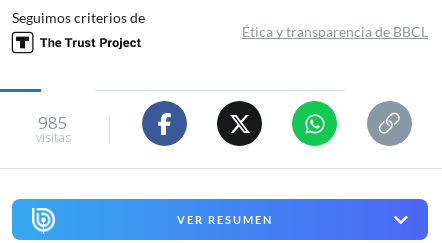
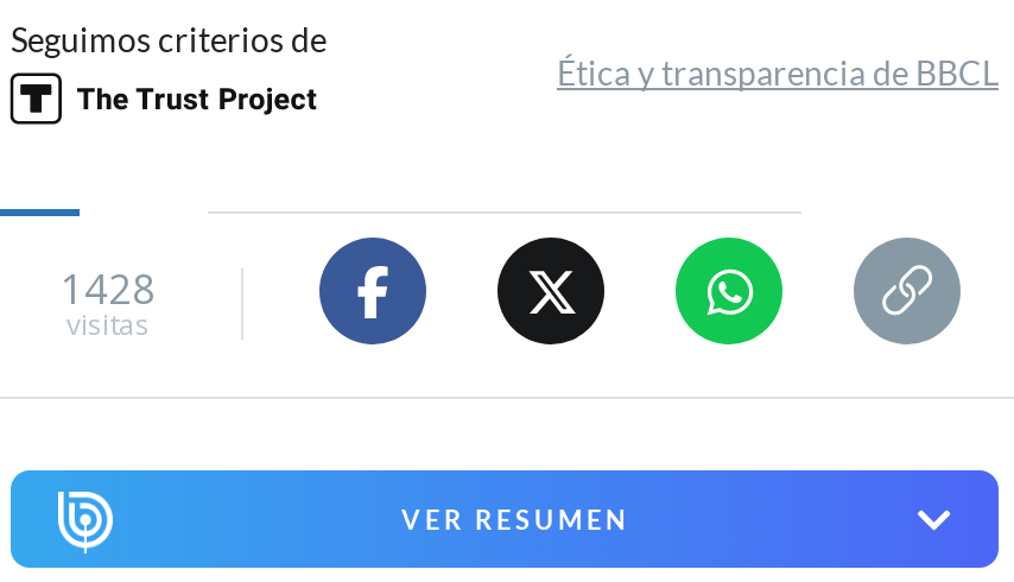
[38,111,68,134] 985 -> [61,261,156,315] 1428

